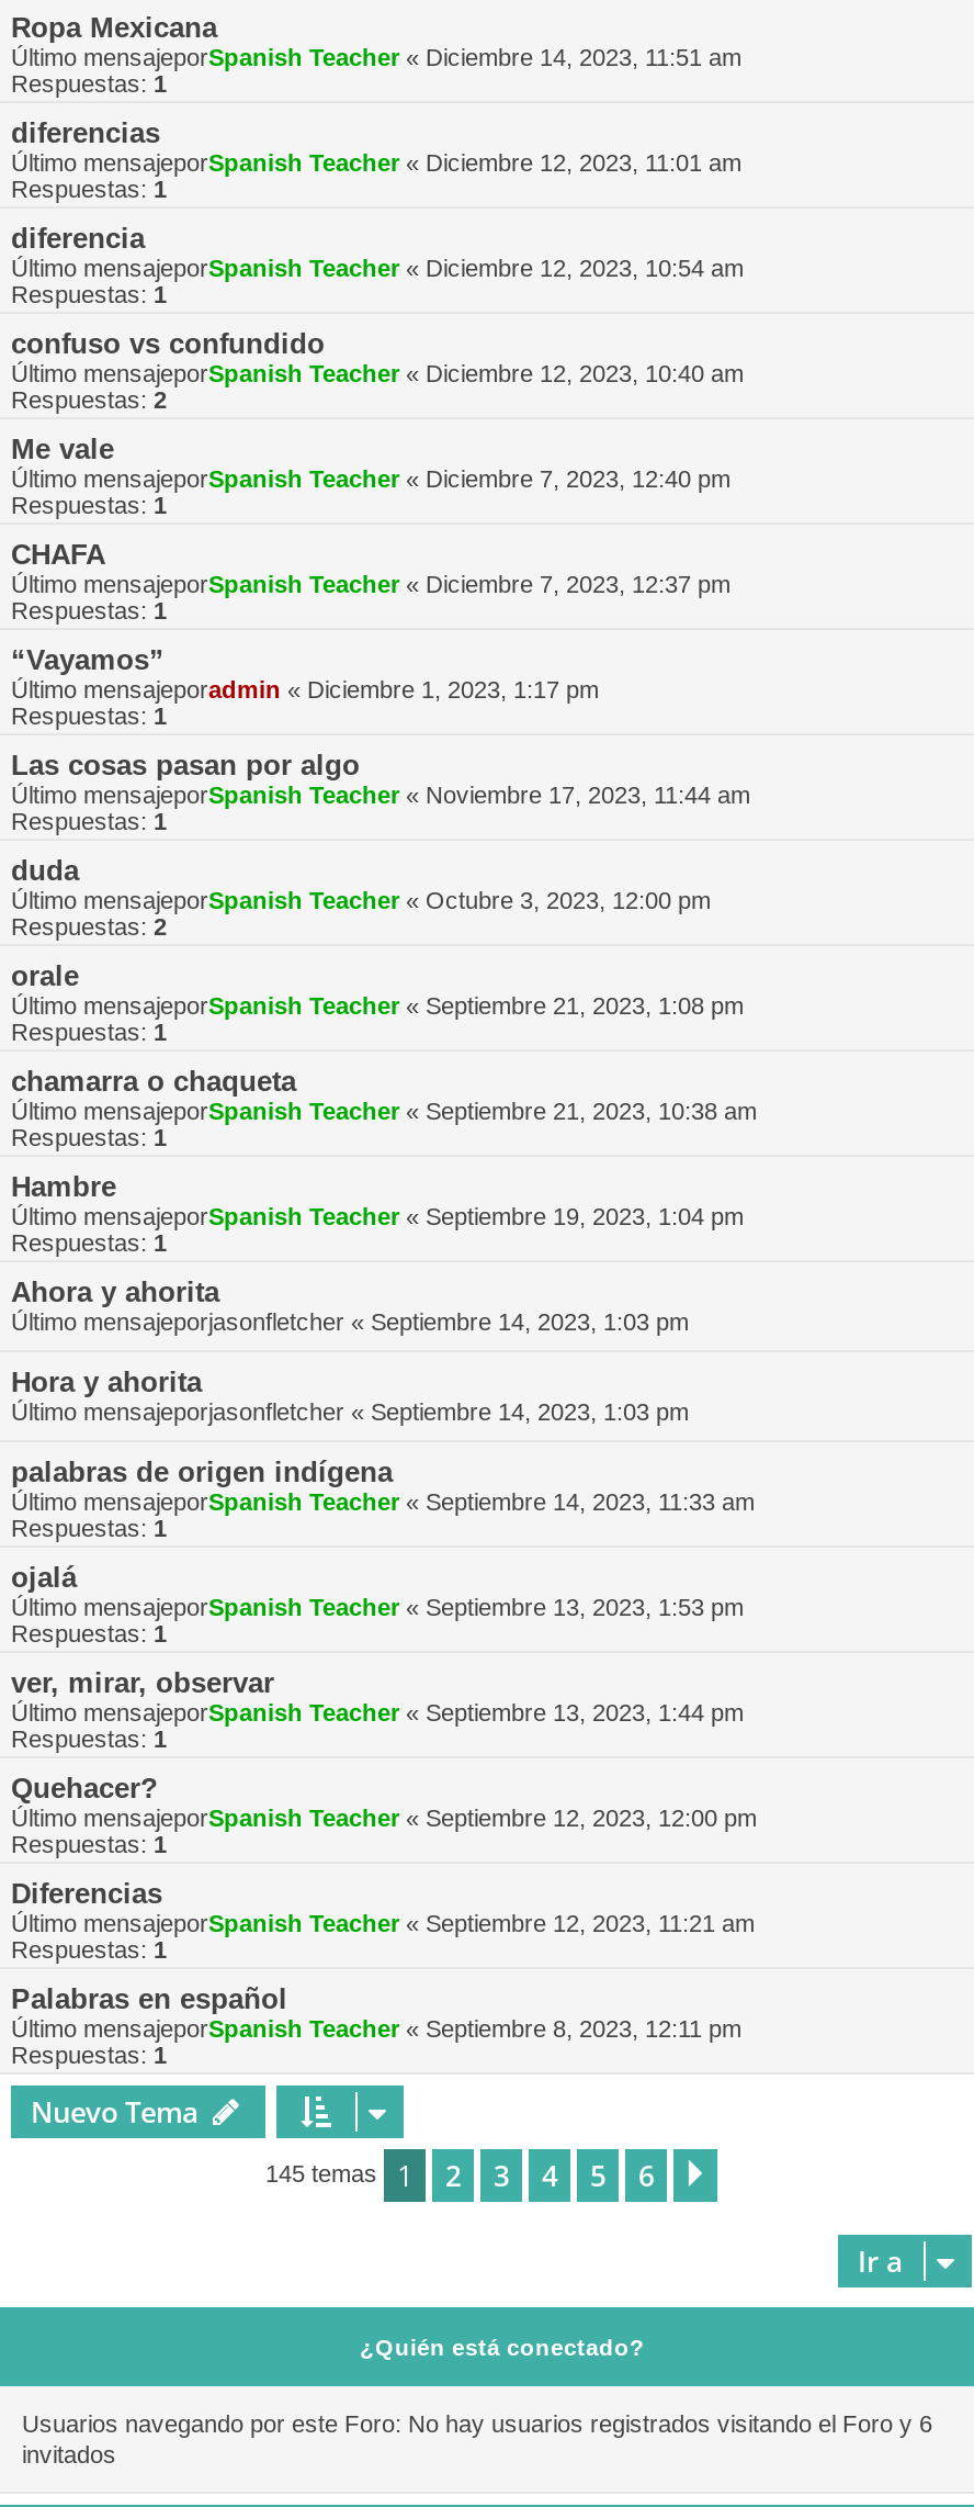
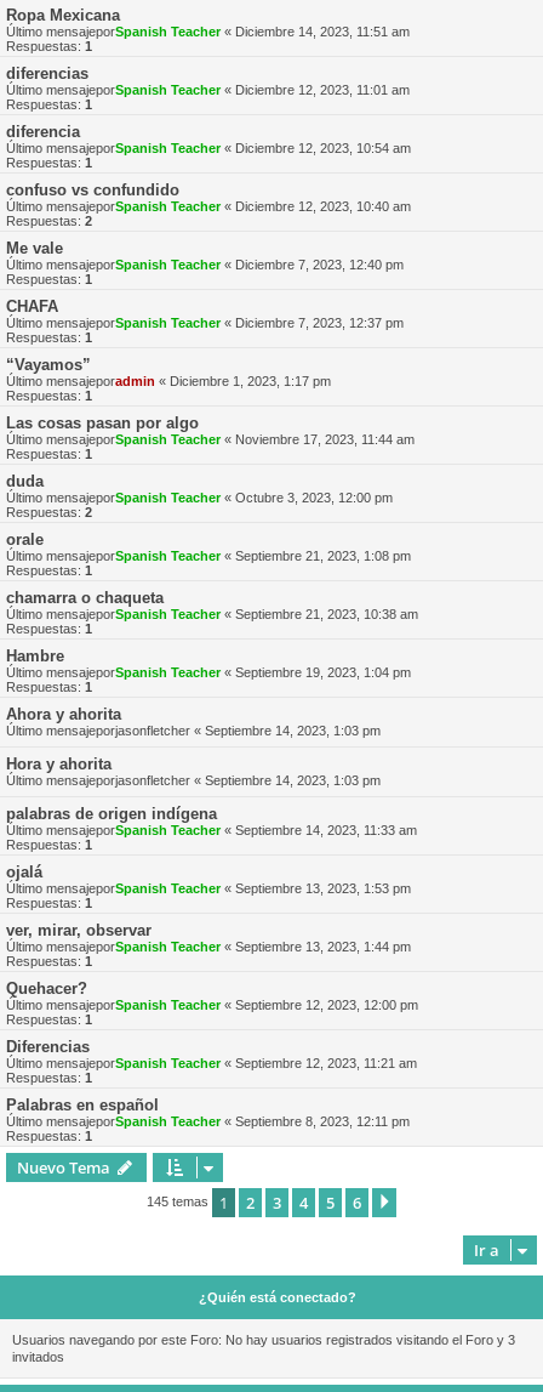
[22,2410,932,2437] Usuarios navegando por este Foro: No hay usuarios registrados visitando el Foro y 6 -> [12,1333,515,1347] Usuarios navegando por este Foro: No hay usuarios registrados visitando el Foro y 3

